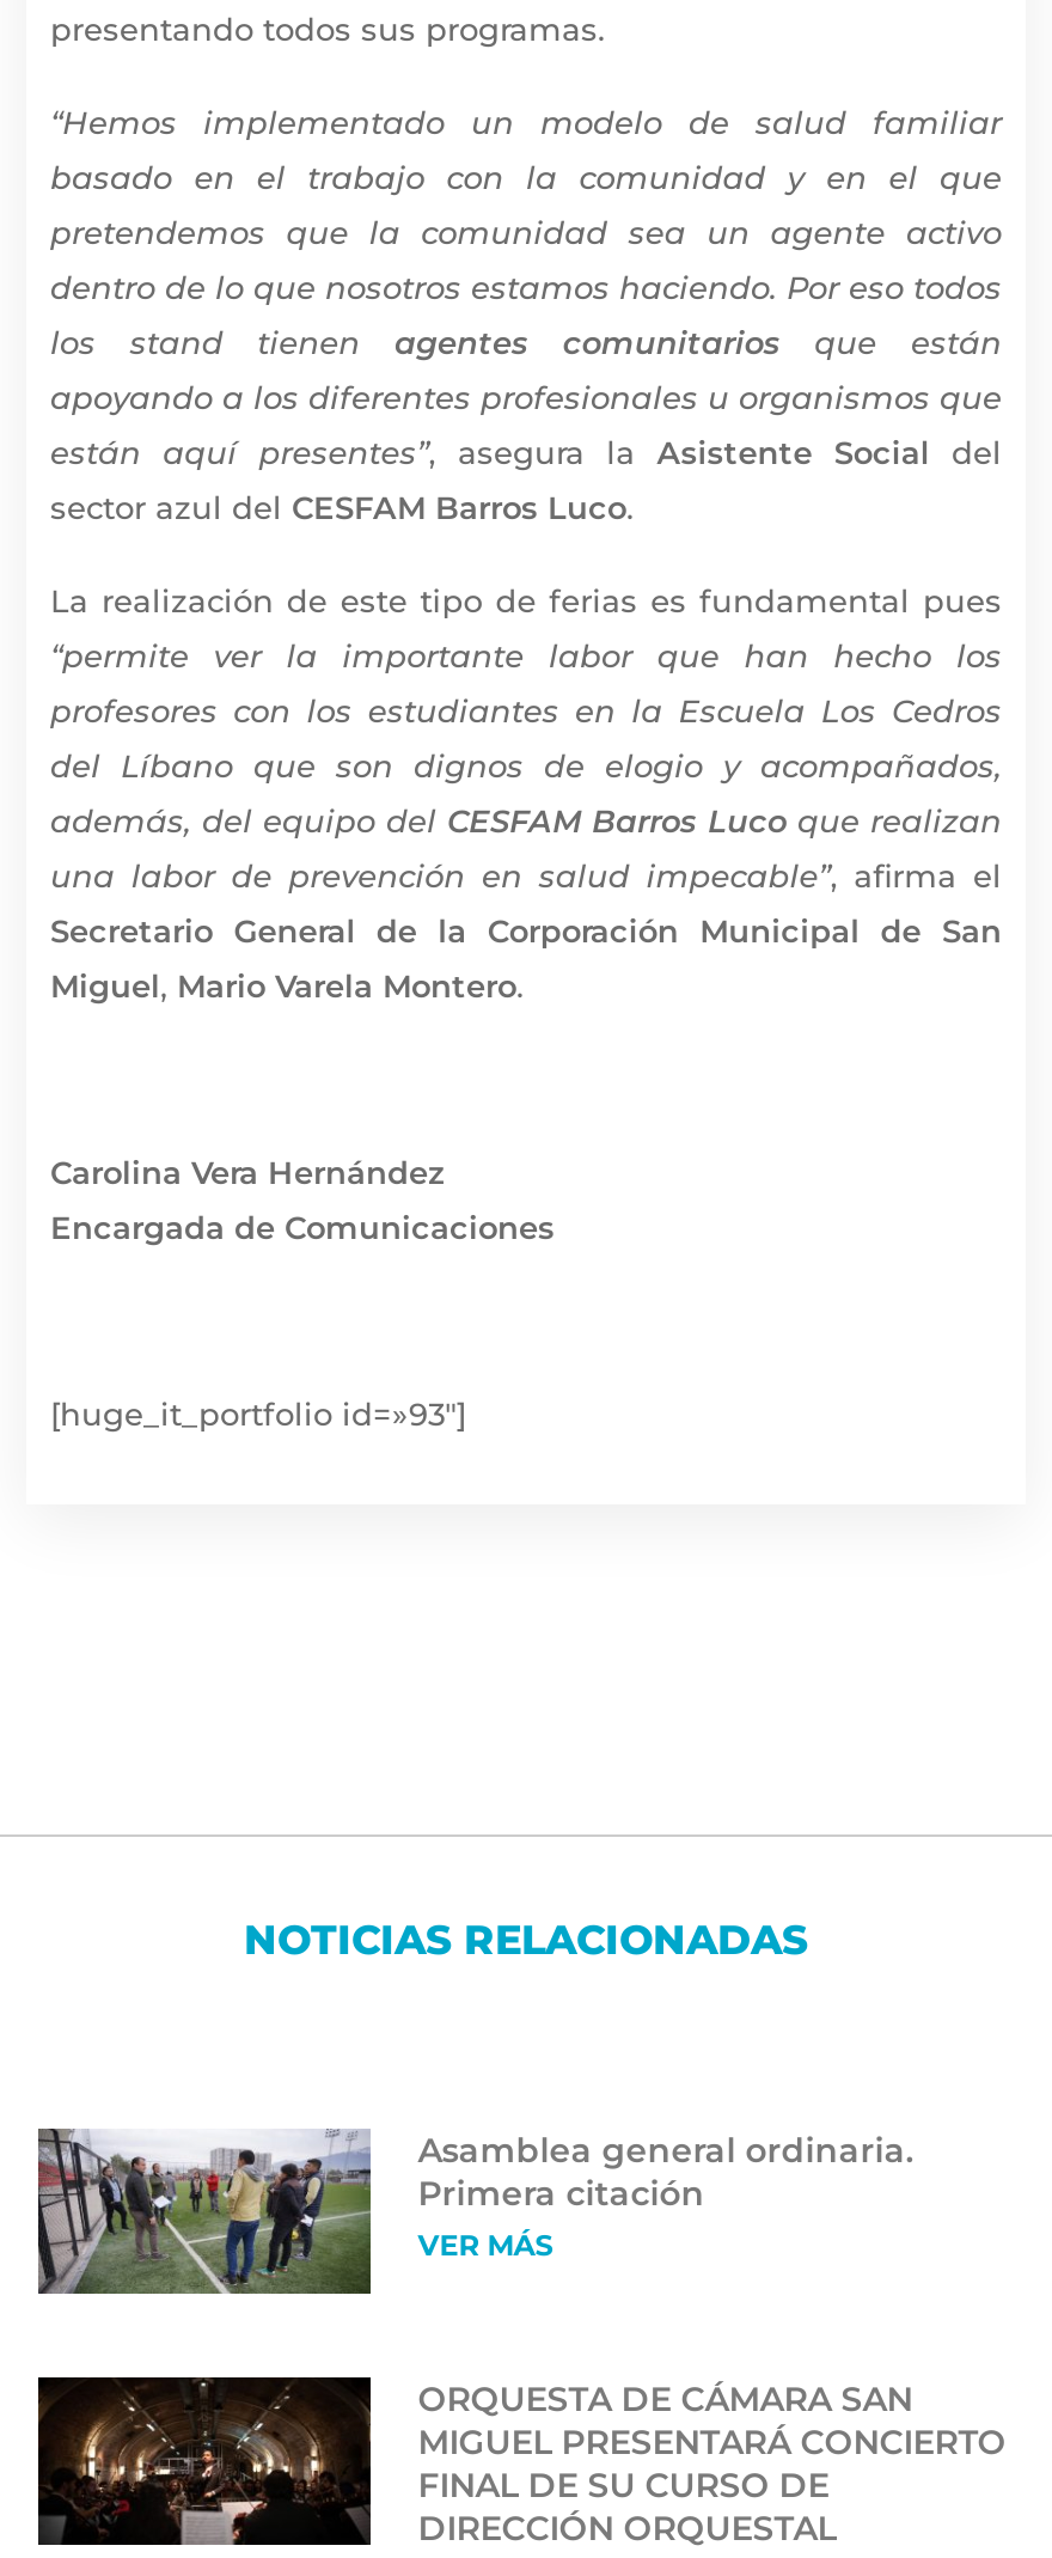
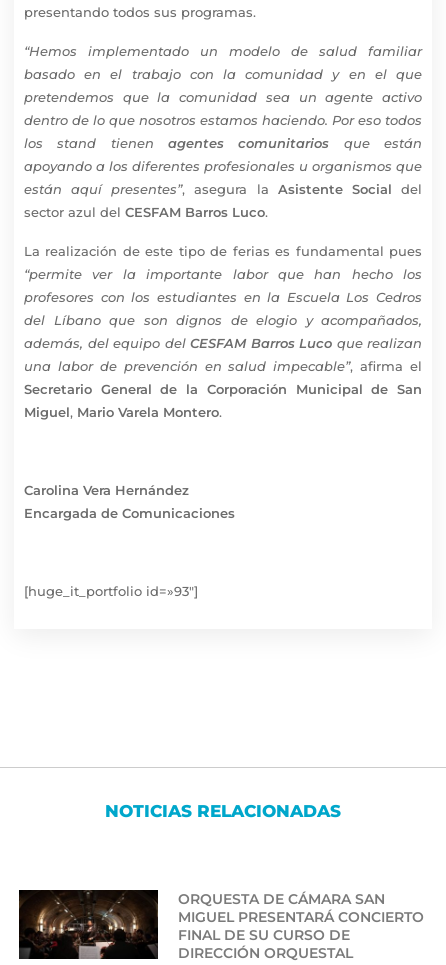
[36,2129,913,2296] [image] | Asamblea general ordinaria. | Primera citación | VER MÁS -> none

